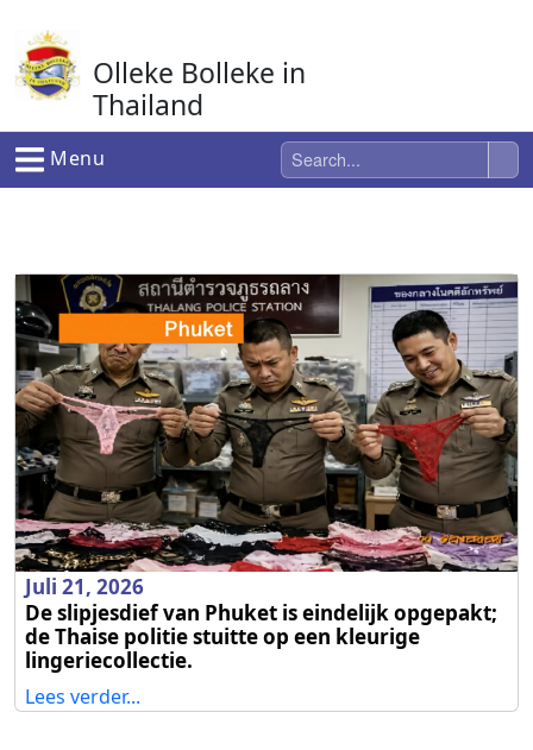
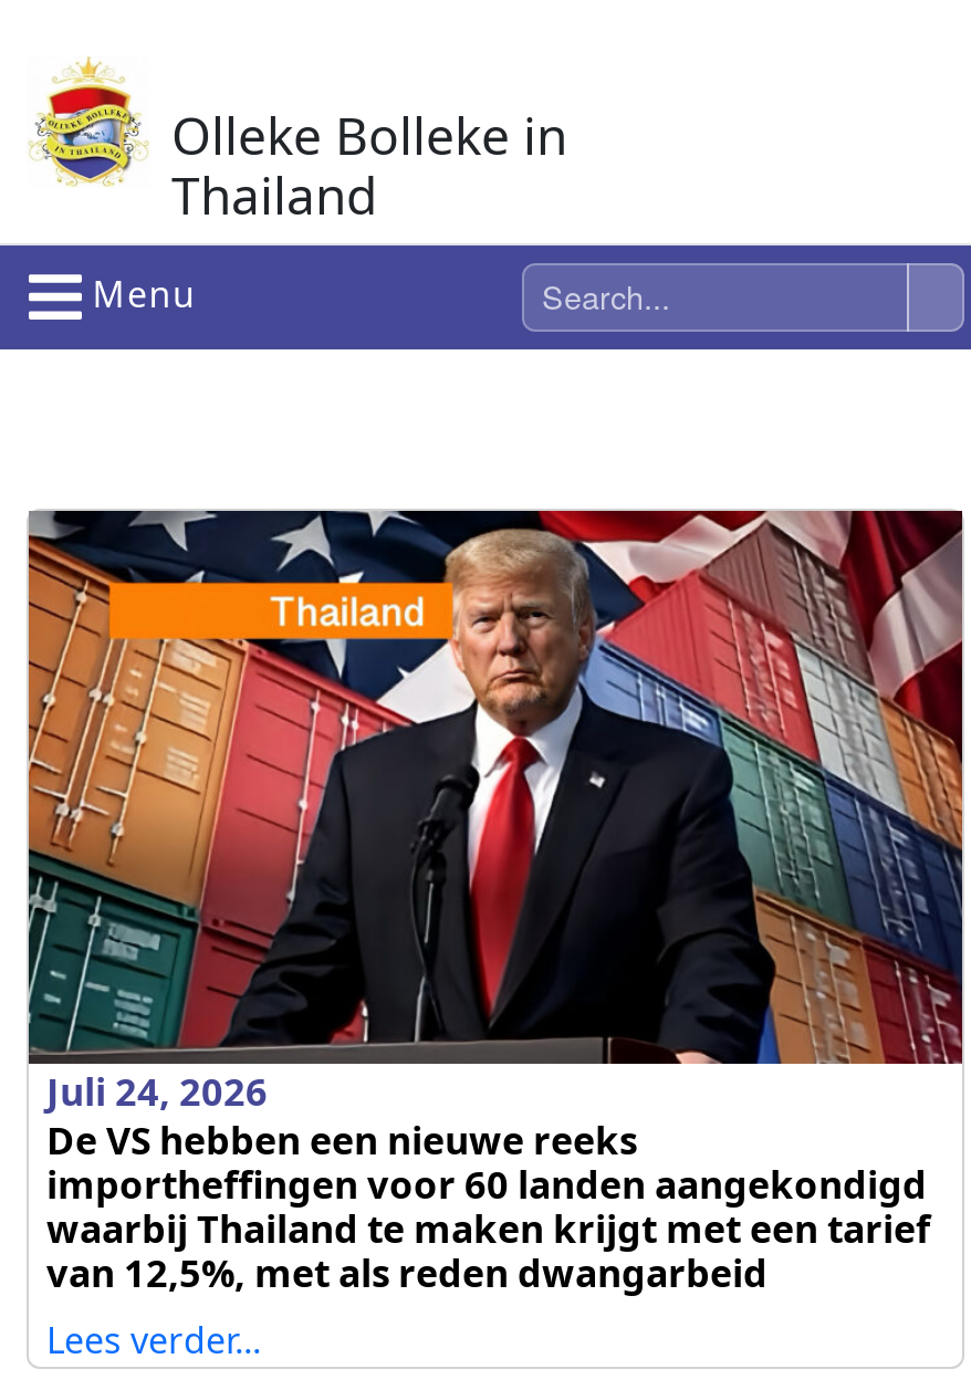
[14,273,519,674] [image] | Juli 21, 2026 | De slipjesdief van Phuket is eindelijk opgepakt; | de Thaise politie stuitte op een kleurige | lingeriecollectie. -> [27,509,962,1298] [image] | Juli 24, 2026 | De VS hebben een nieuwe reeks | importheffingen voor 60 landen aangekondigd | waarbij Thailand te maken krijgt met een tarief | van 12,5%, met als reden dwangarbeid

